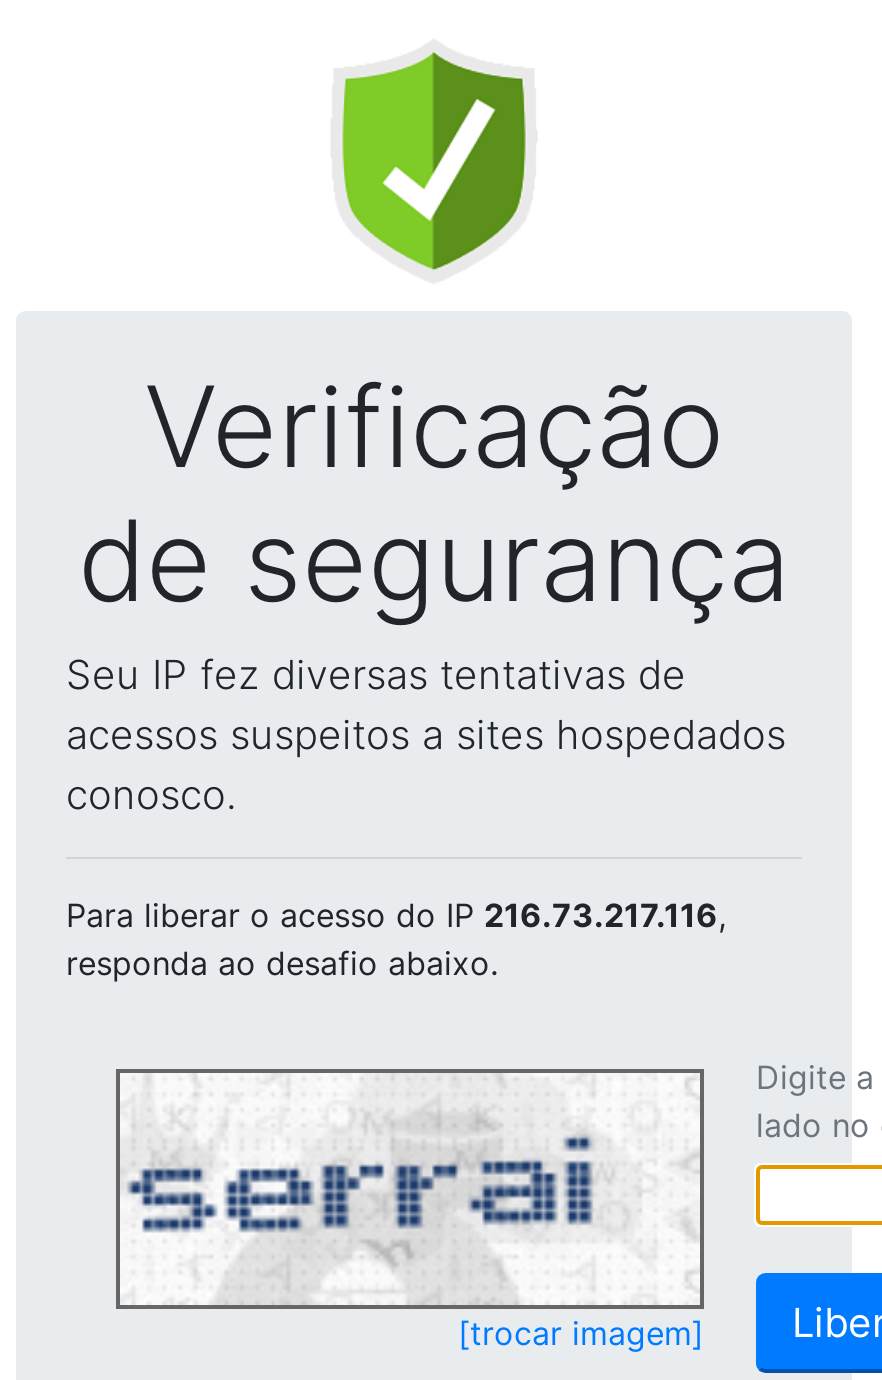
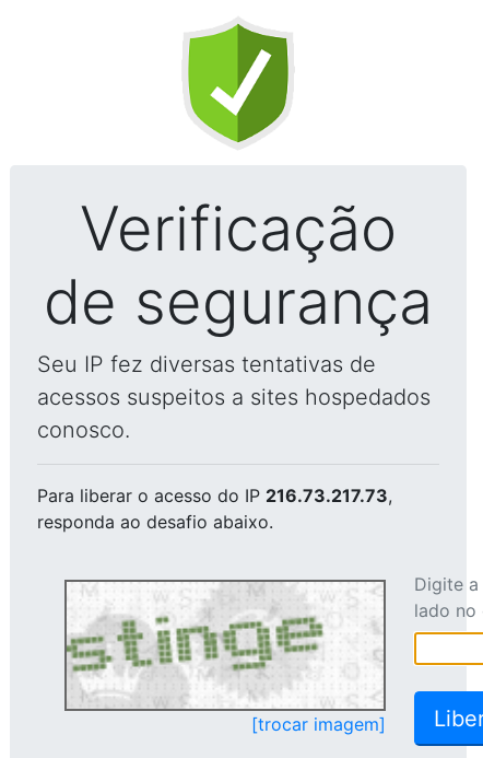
[66,895,726,935] Para liberar o acesso do IP 216.73.217.116, -> [37,485,392,506] Para liberar o acesso do IP 216.73.217.73,
[120,1125,596,1301] [image] -> [66,609,326,707] [image]

